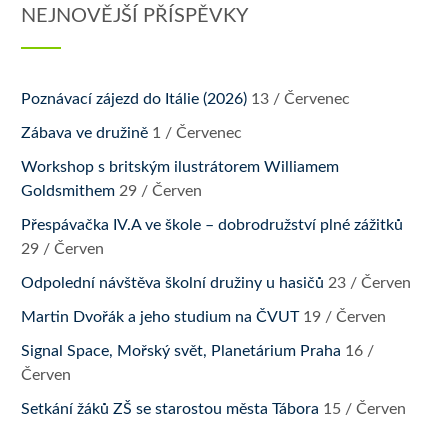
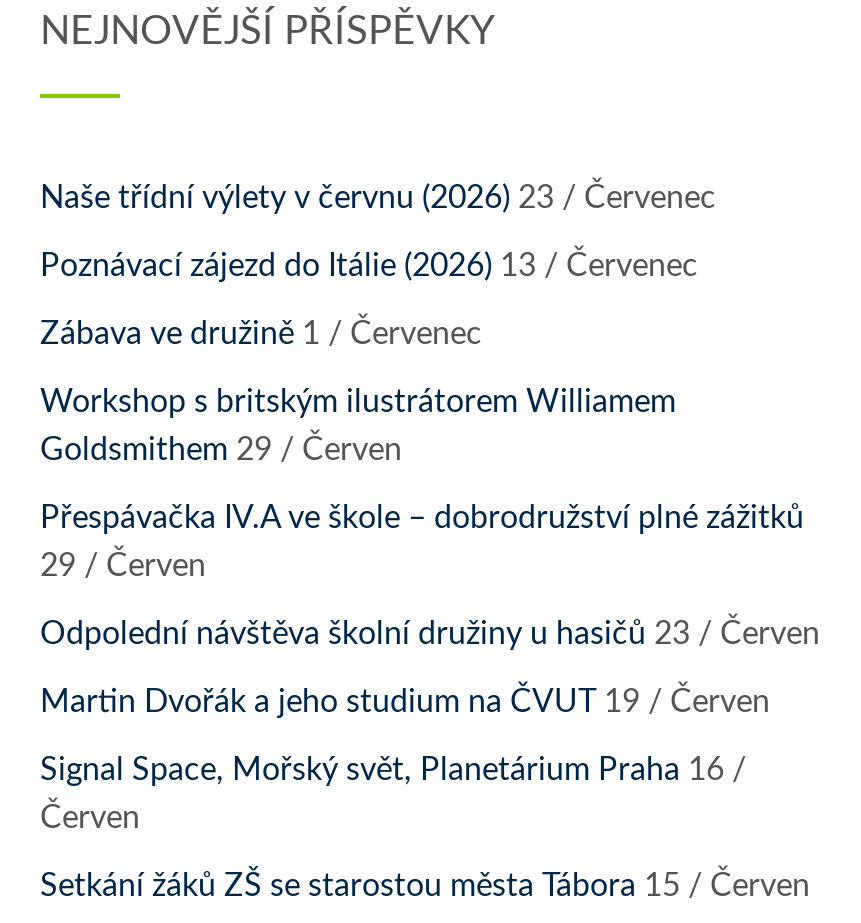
none -> [40,183,716,215] Naše třídní výlety v červnu (2026) 23 / Červenec

